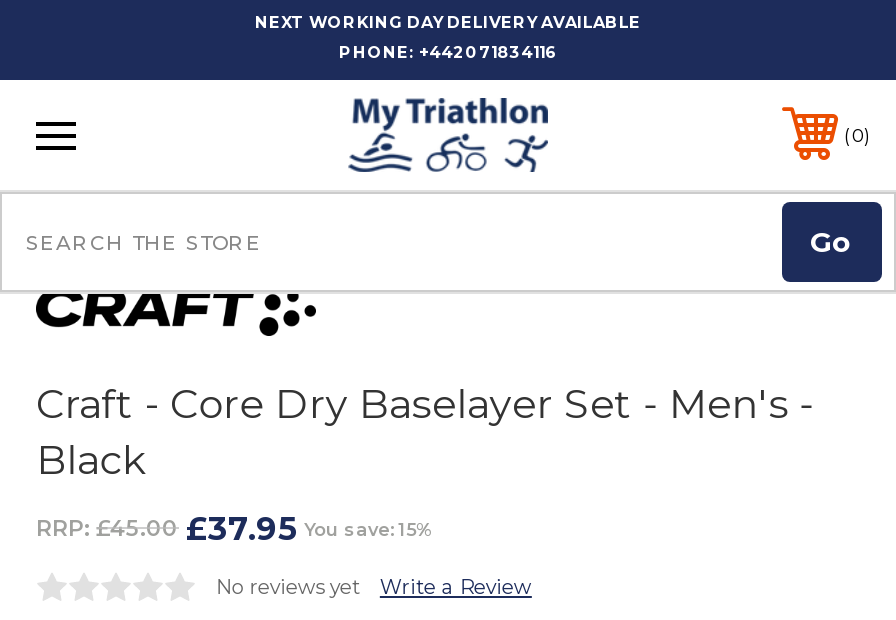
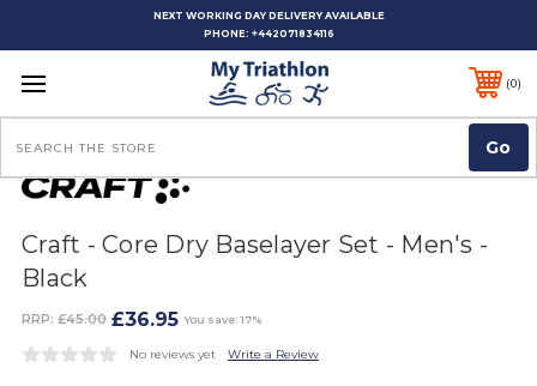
[36,510,432,548] RRP: £45.00 £37.95 You save: 15% -> [22,308,261,331] RRP: £45.00 £36.95 You save: 17%

